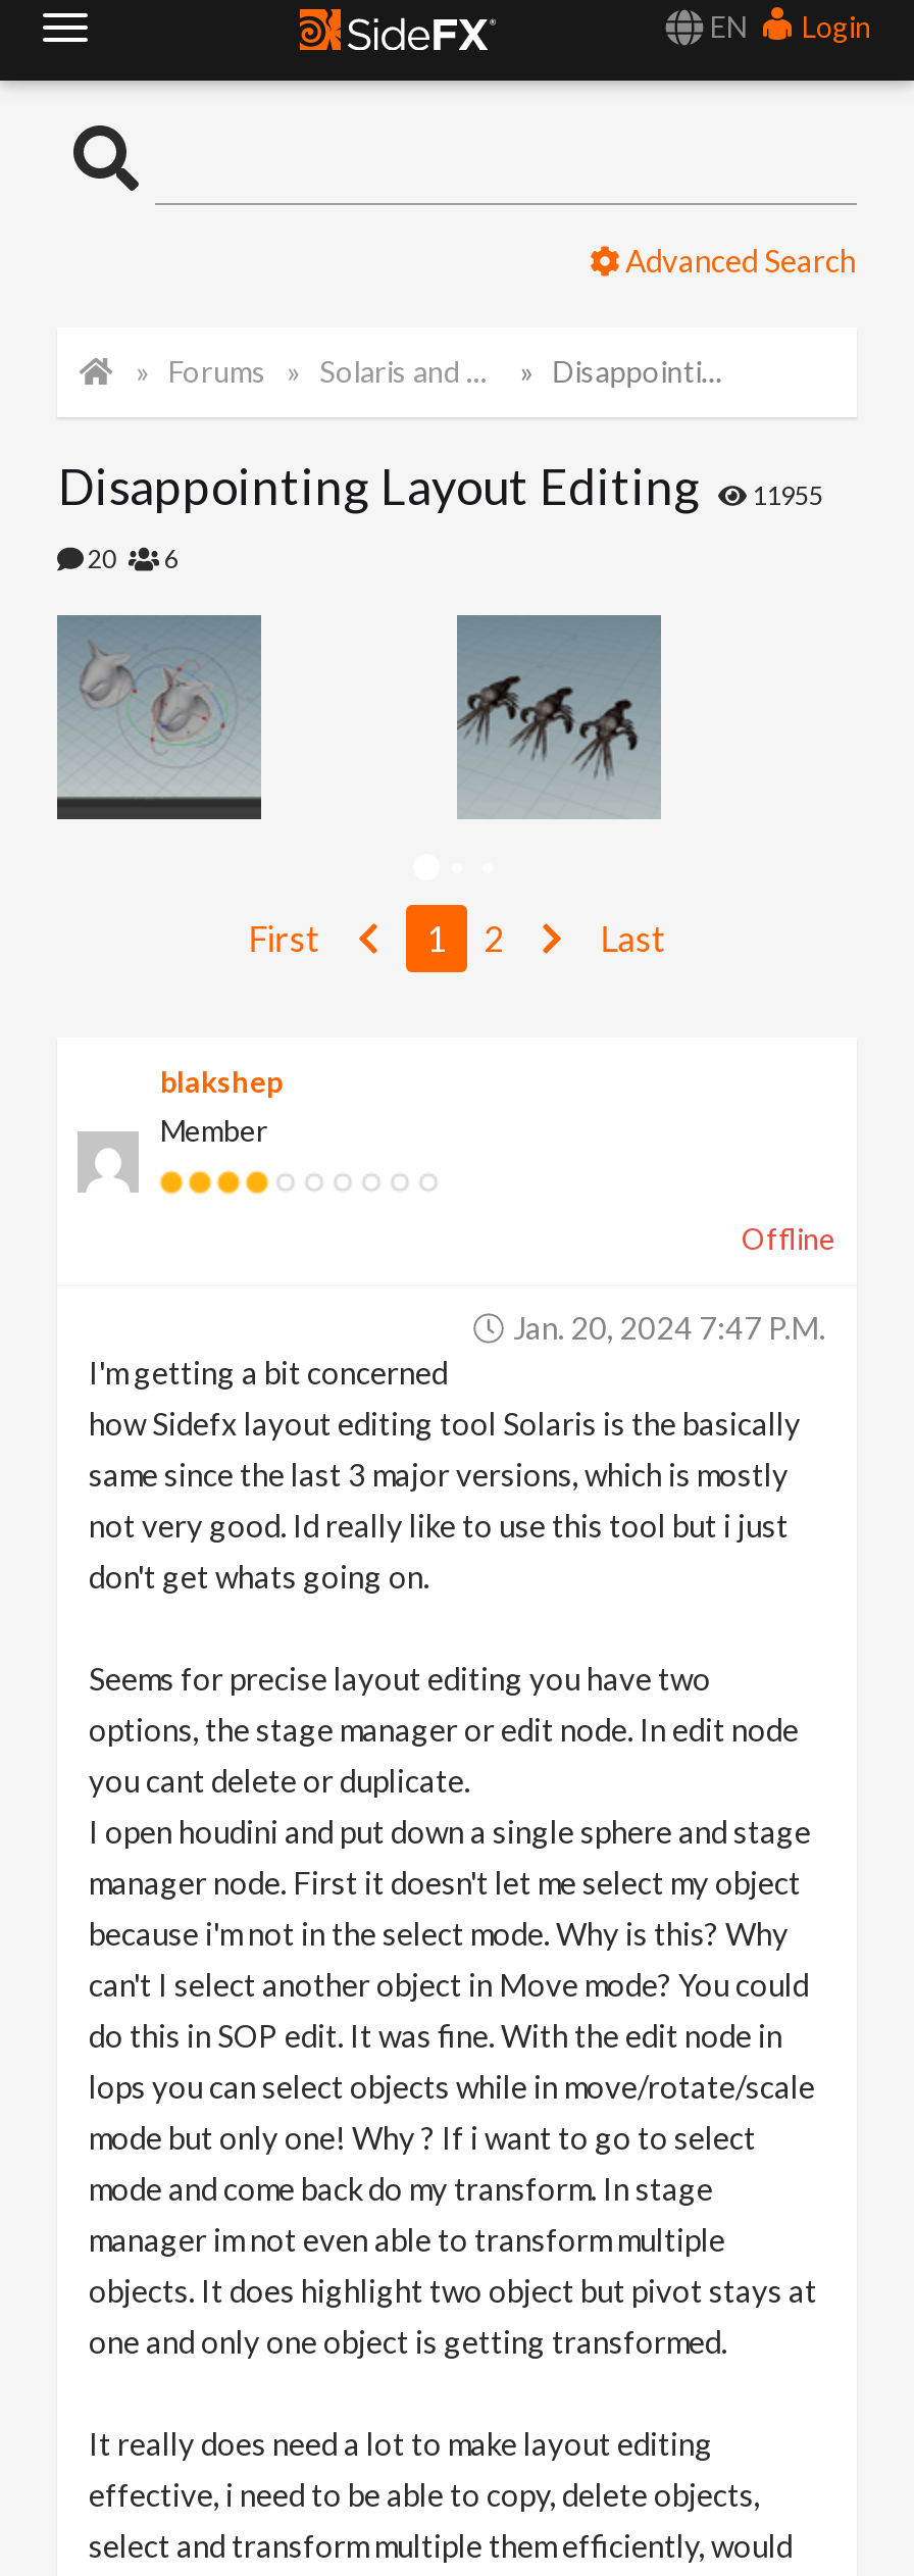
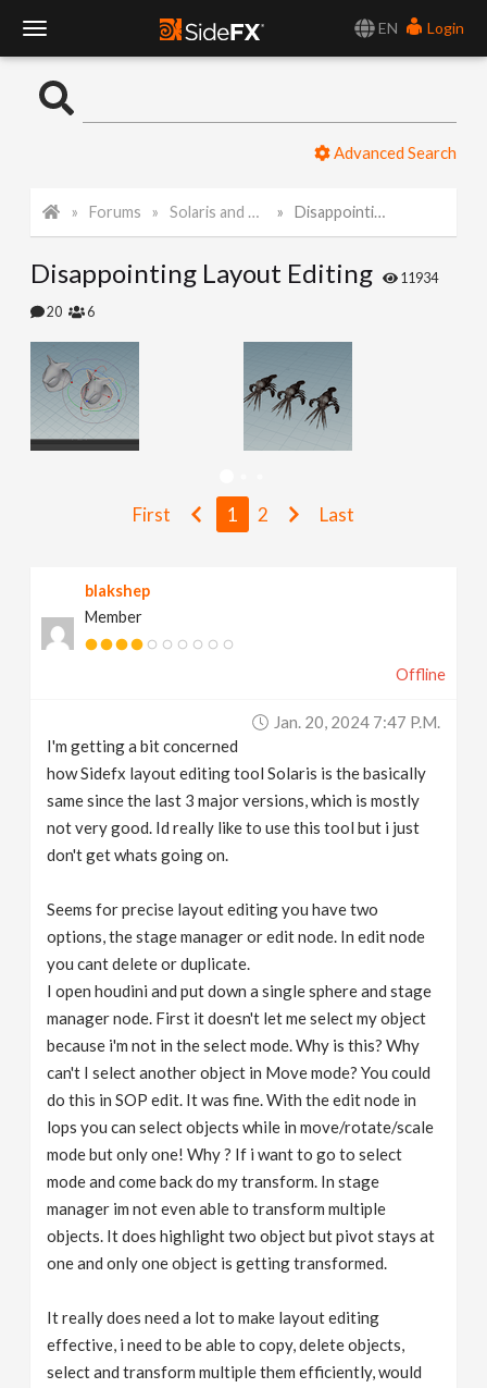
[748,481,831,511] 11955 -> [398,270,443,286] 11934

